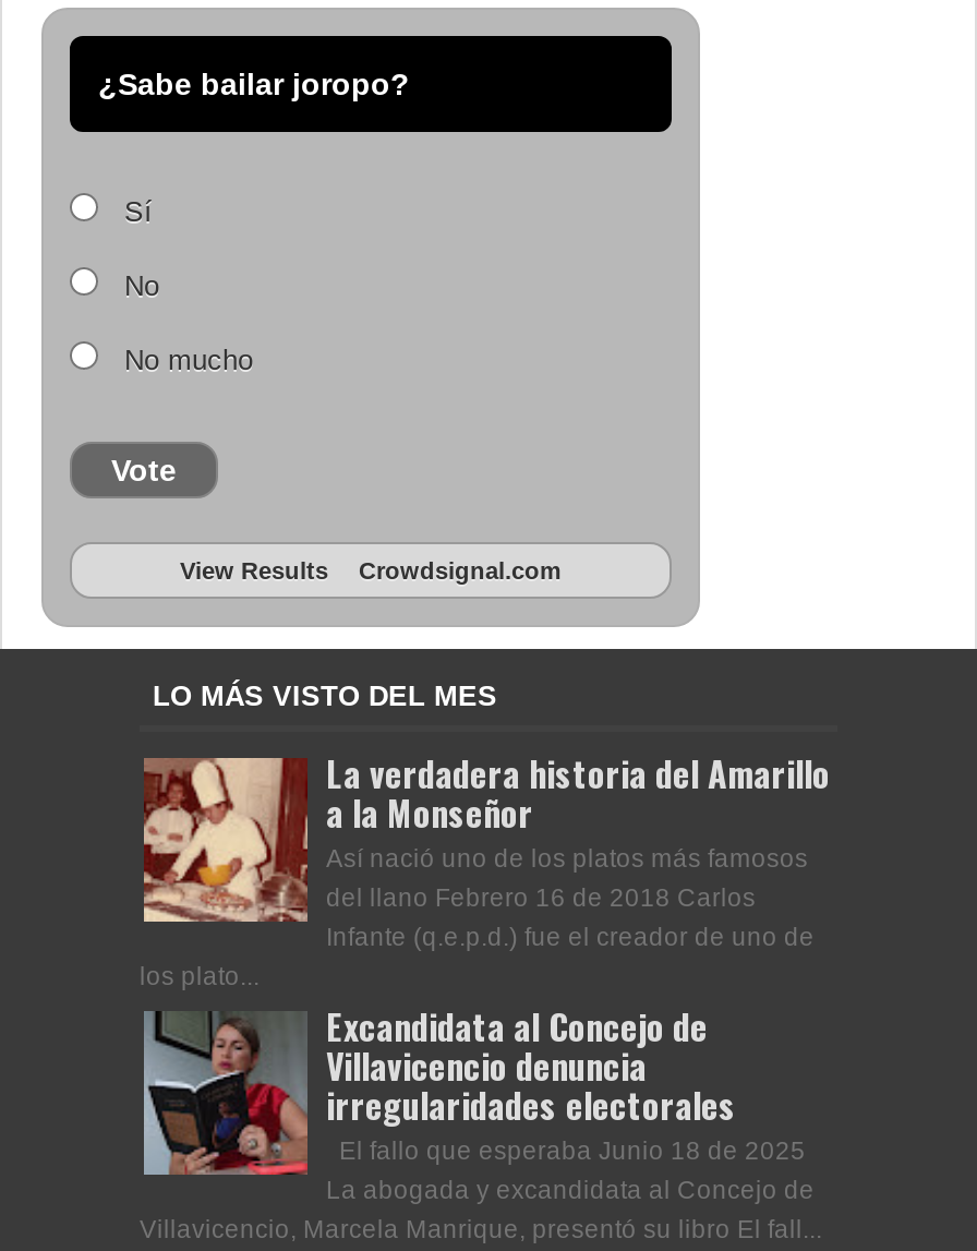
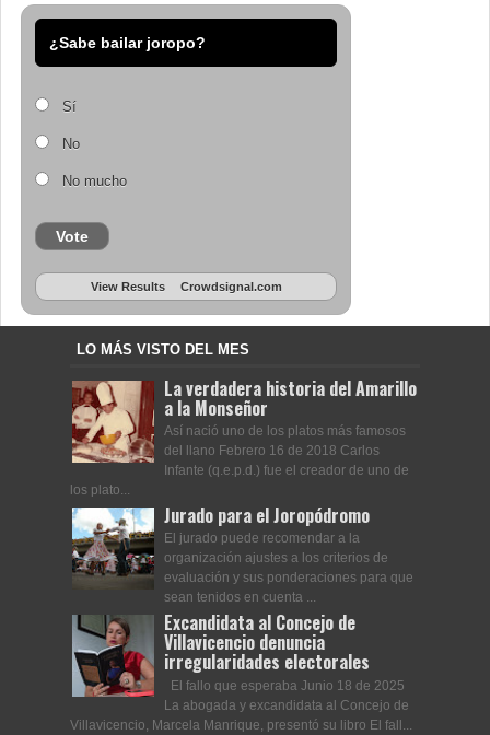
none -> [72,502,413,604] [image] | Jurado para el Joropódromo | El jurado puede recomendar a la | organización ajustes a los criterios de | evaluación y sus ponderaciones para que | sean tenidos en cuenta ...

